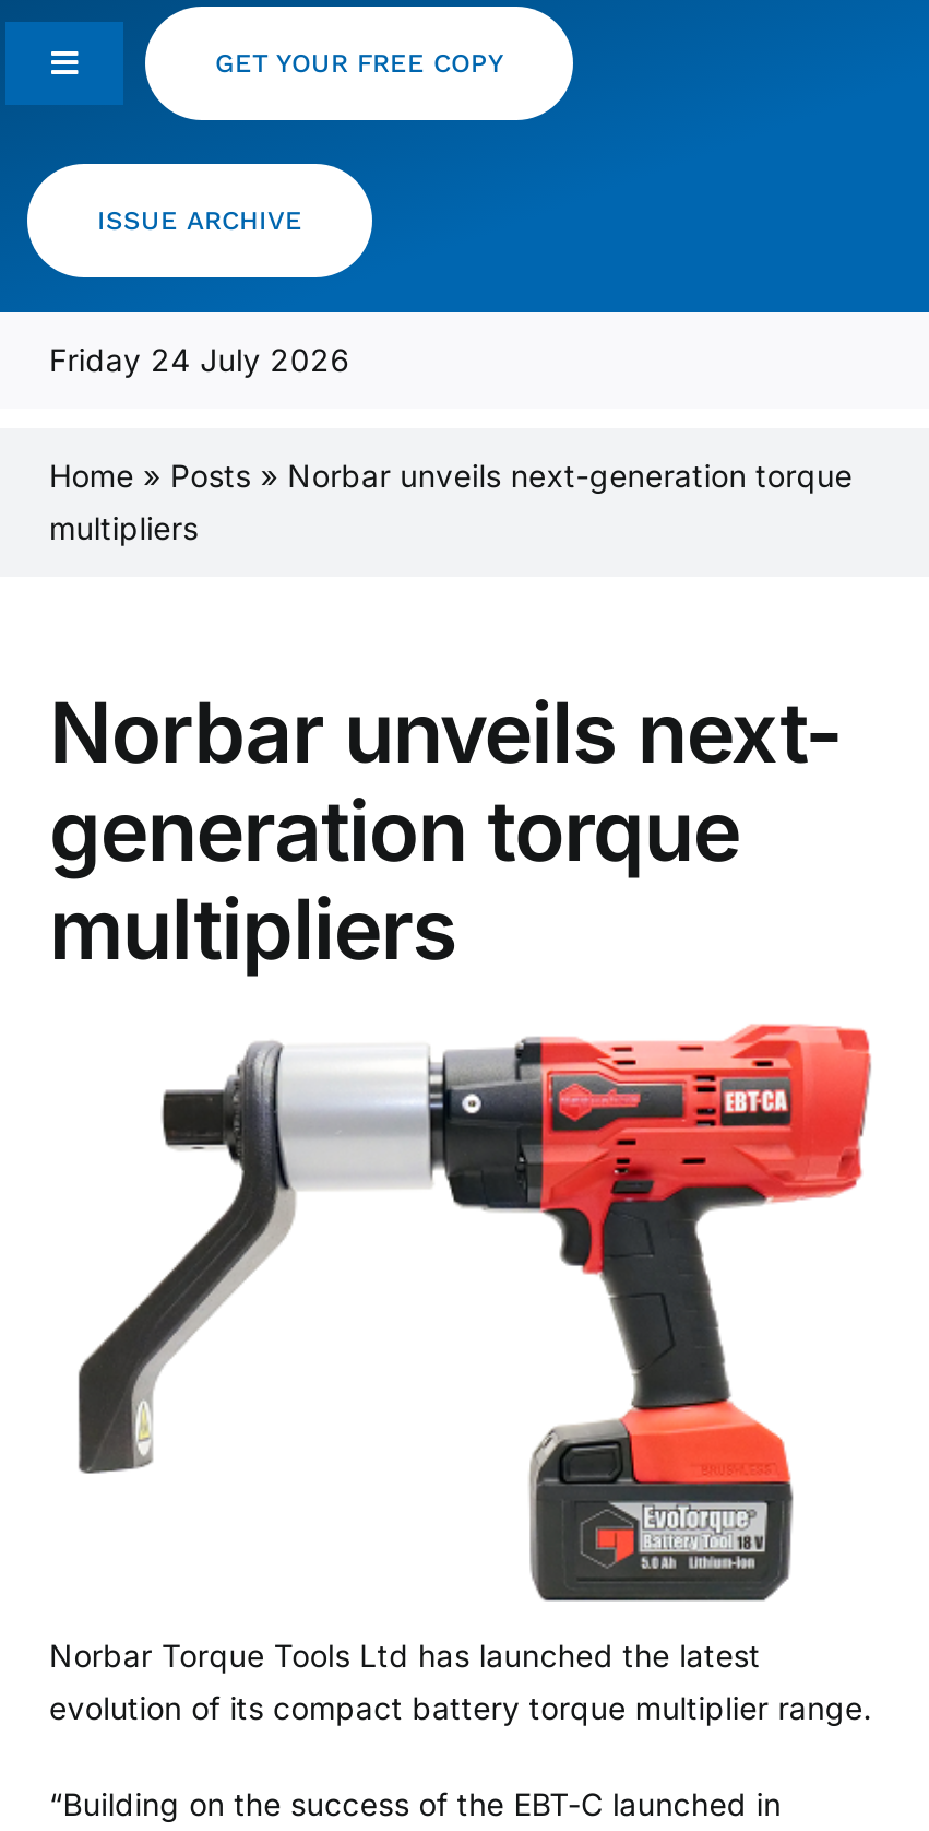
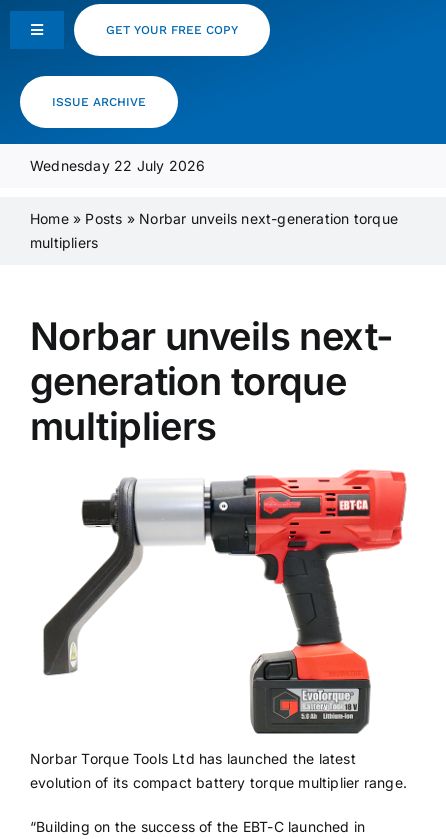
[49,341,350,378] Friday 24 July 2026 -> [30,157,206,174] Wednesday 22 July 2026

